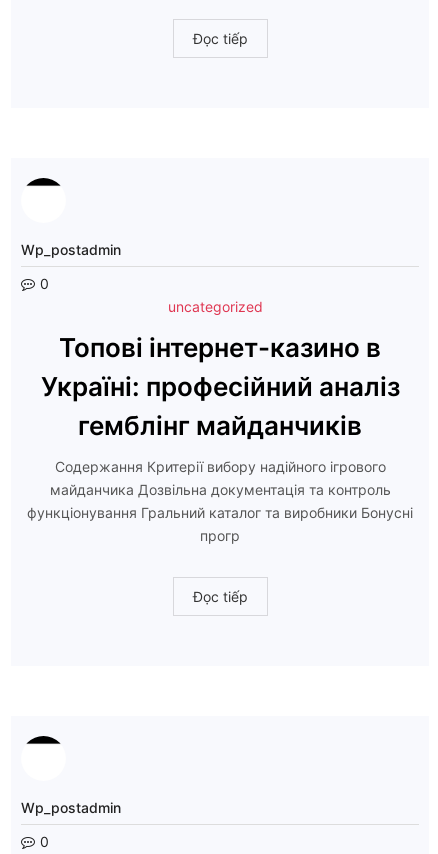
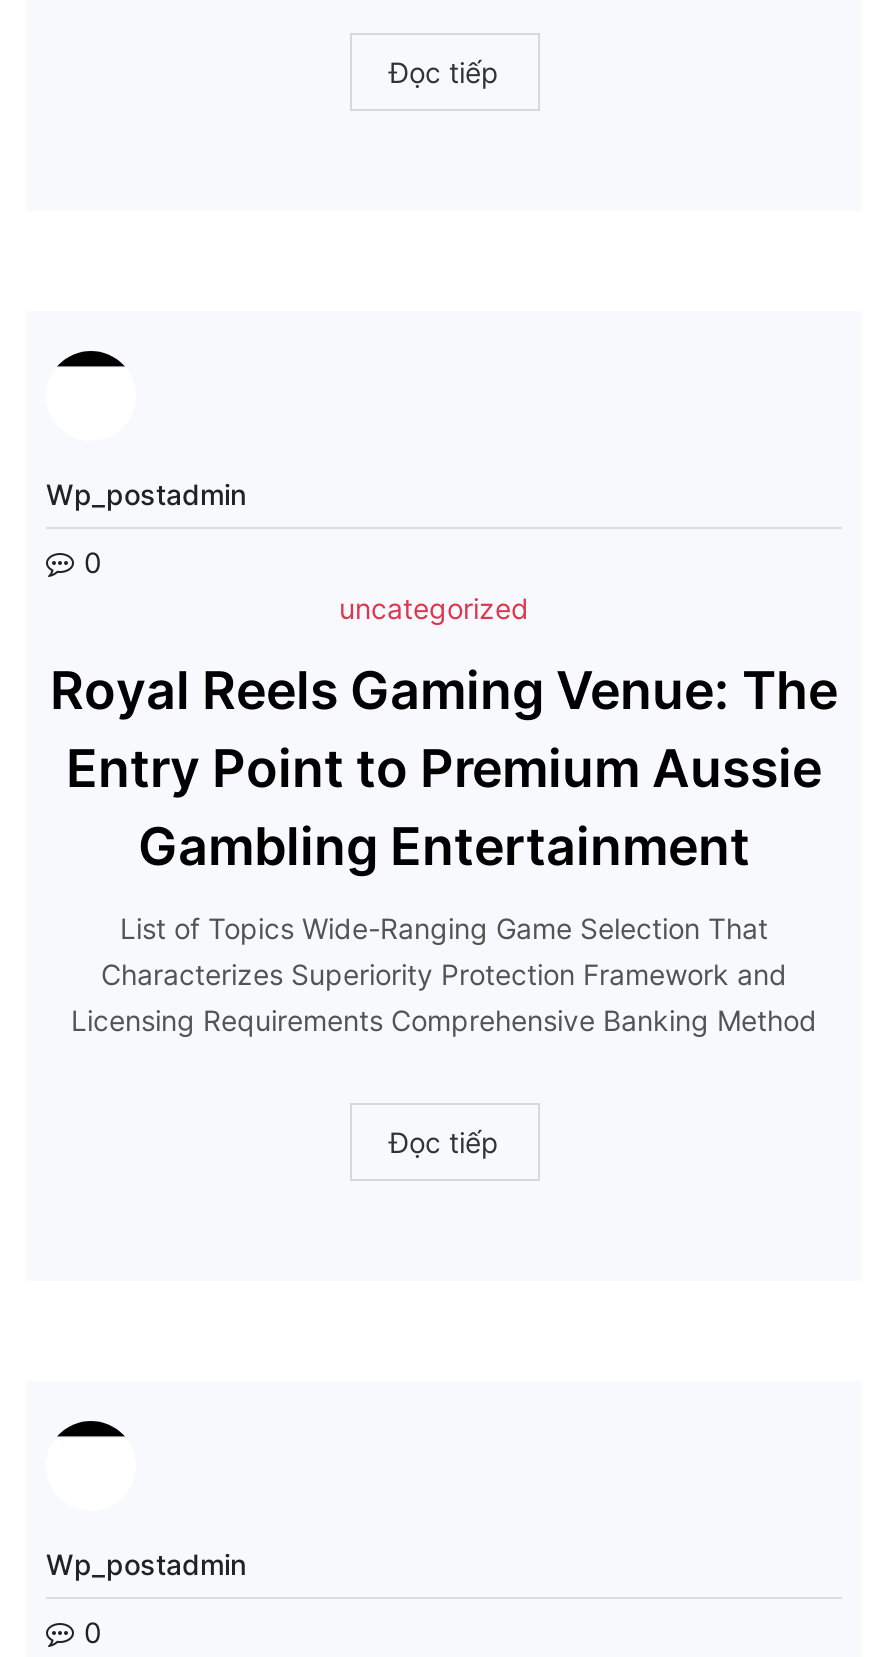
[40,332,399,441] Топові інтернет-казино в | Україні: професійний аналіз | гемблінг майданчиків -> [50,659,838,877] Royal Reels Gaming Venue: The | Entry Point to Premium Aussie | Gambling Entertainment
[27,458,413,544] Содержання Критерії вибору надійного ігрового | майданчика Дозвільна документація та контроль | функціонування Гральний каталог та виробники Бонусні | прогр -> [71,911,817,1037] List of Topics Wide-Ranging Game Selection That | Characterizes Superiority Protection Framework and | Licensing Requirements Comprehensive Banking Method

